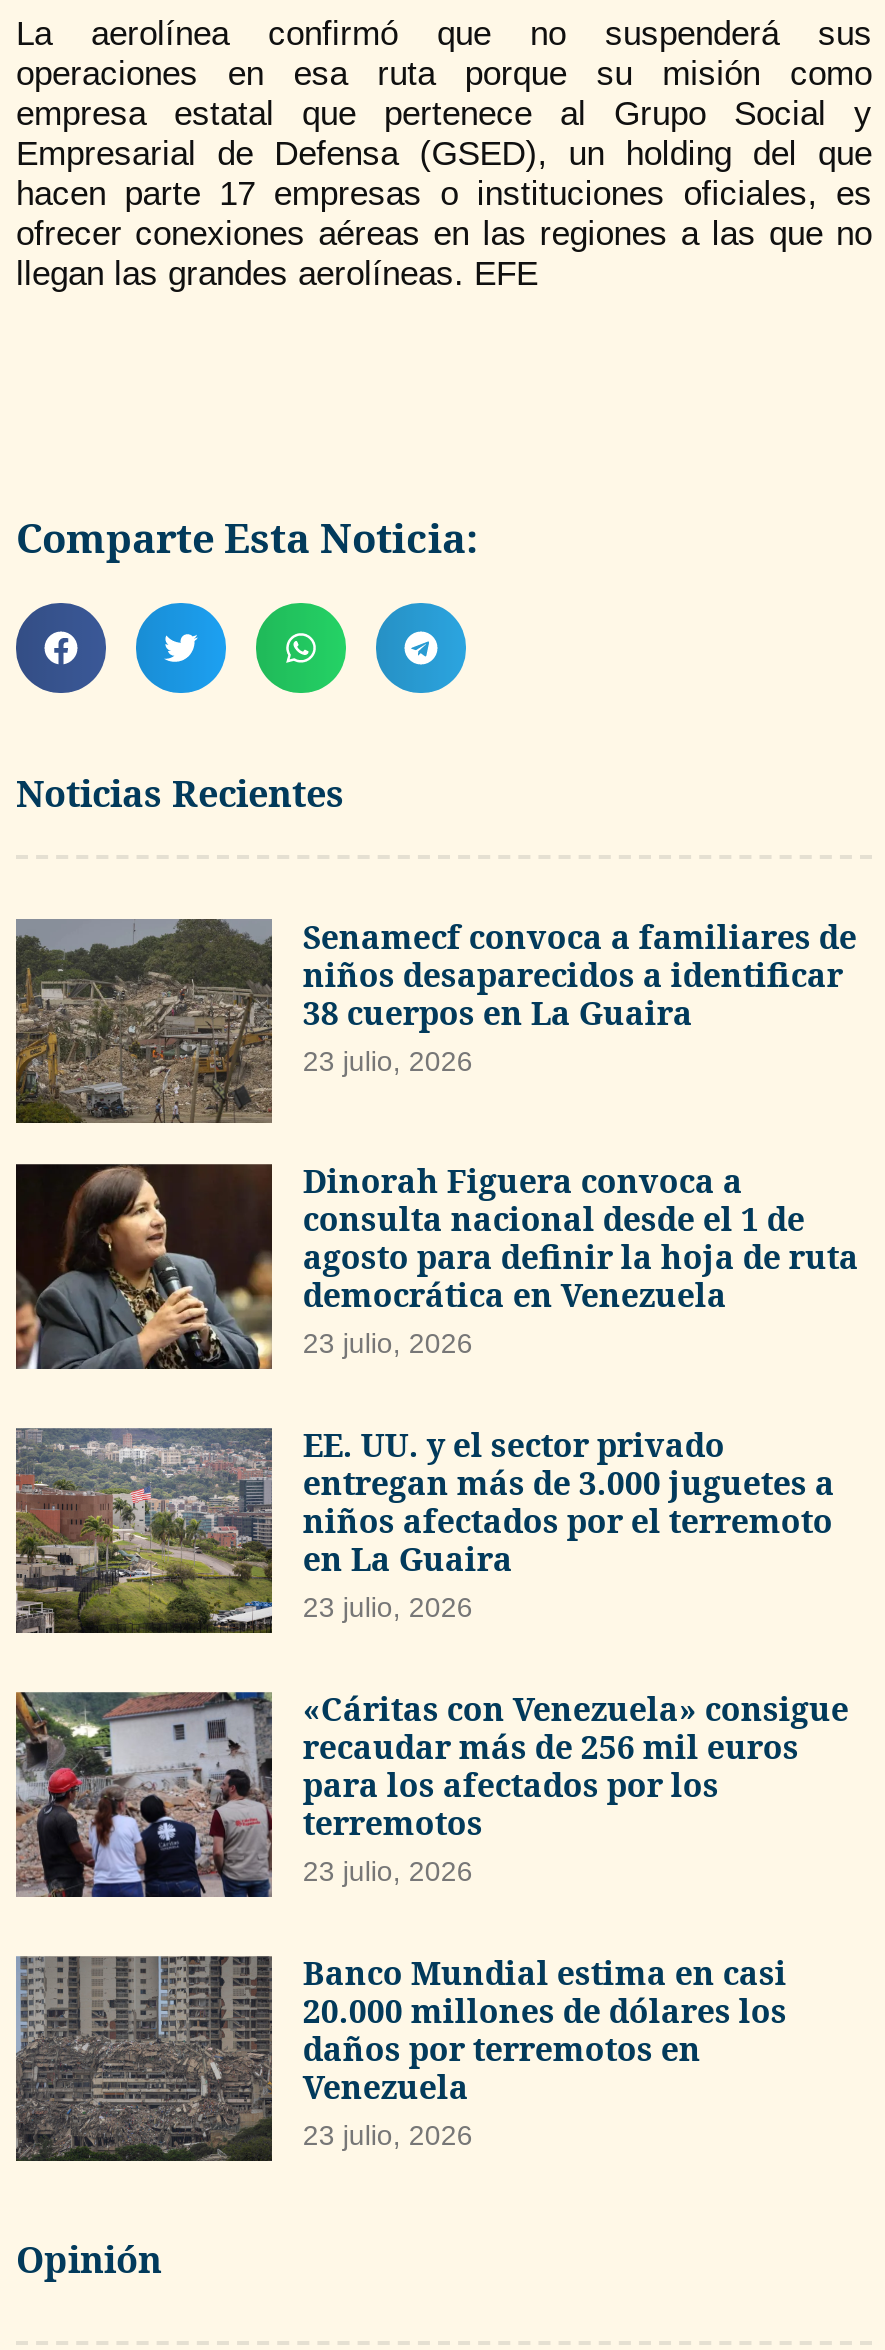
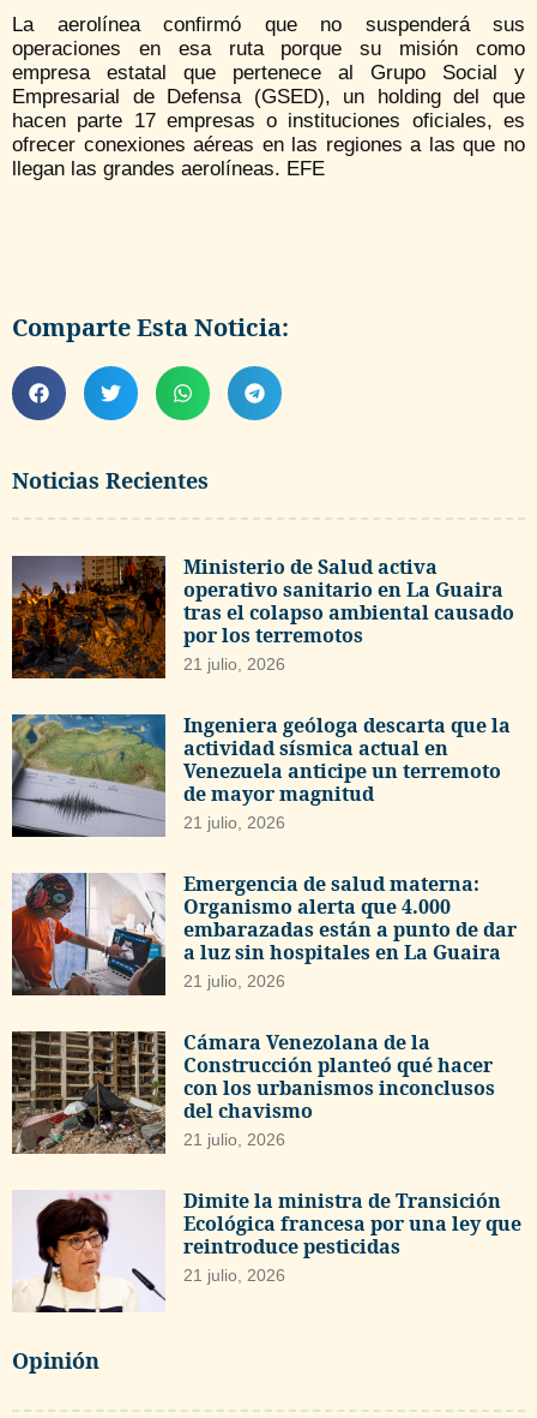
[14,914,857,1125] [image] | Senamecf convoca a familiares de | niños desaparecidos a identificar | 38 cuerpos en La Guaira | 23 julio, 2026 -> [11,553,515,680] [image] | Ministerio de Salud activa | operativo sanitario en La Guaira | tras el colapso ambiental causado | por los terremotos | 21 julio, 2026
[14,1159,859,1387] [image] | Dinorah Figuera convoca a | consulta nacional desde el 1 de | agosto para definir la hoja de ruta | democrática en Venezuela | 23 julio, 2026 -> [11,702,511,838] [image] | Ingeniera geóloga descarta que la | actividad sísmica actual en | Venezuela anticipe un terremoto | de mayor magnitud | 21 julio, 2026
[14,1423,835,1651] [image] | EE. UU. y el sector privado | entregan más de 3.000 juguetes a | niños afectados por el terremoto | en La Guaira | 23 julio, 2026 -> [11,862,517,997] [image] | Emergencia de salud materna: | Organismo alerta que 4.000 | embarazadas están a punto de dar | a luz sin hospitales en La Guaira | 21 julio, 2026
[14,1687,849,1915] [image] | «Cáritas con Venezuela» consigue | recaudar más de 256 mil euros | para los afectados por los | terremotos | 23 julio, 2026 -> [11,1019,496,1155] [image] | Cámara Venezolana de la | Construcción planteó qué hacer | con los urbanismos inconclusos | del chavismo | 21 julio, 2026
[14,1951,787,2179] [image] | Banco Mundial estima en casi | 20.000 millones de dólares los | daños por terremotos en | Venezuela | 23 julio, 2026 -> [12,1178,522,1314] [image] | Dimite la ministra de Transición | Ecológica francesa por una ley que | reintroduce pesticidas | 21 julio, 2026

